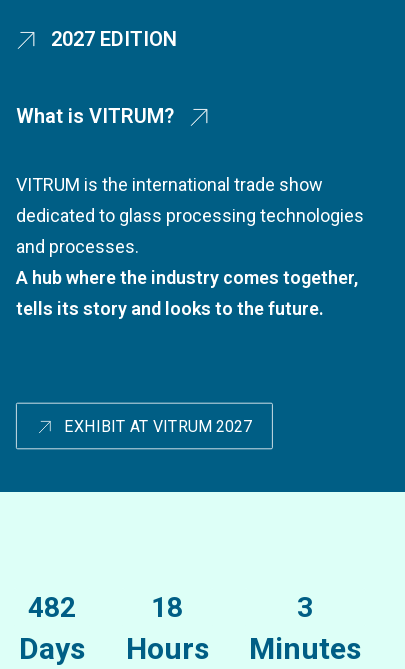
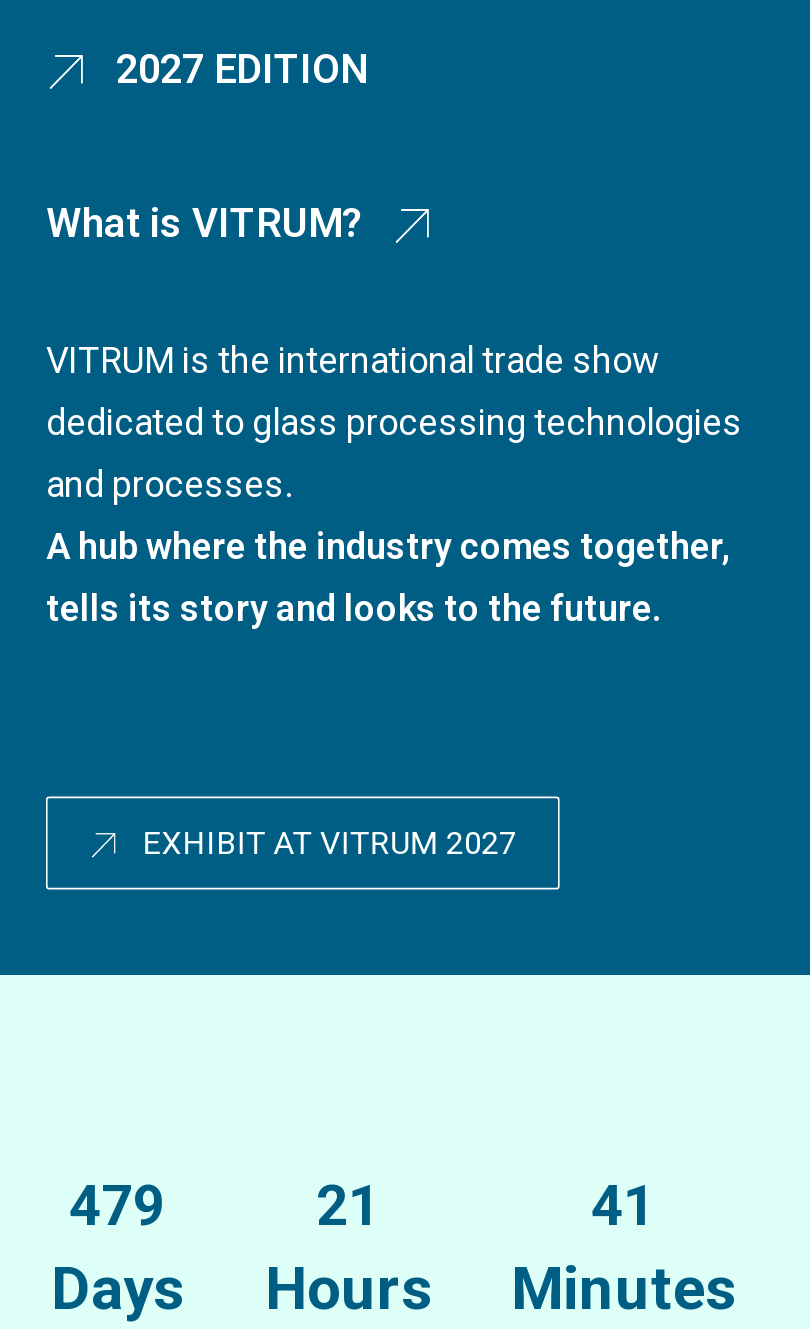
[27,591,75,624] 482 -> [69,1173,165,1239] 479
[151,591,183,624] 18 -> [316,1173,380,1239] 21
[296,591,312,624] 3 -> [591,1173,655,1239] 41

